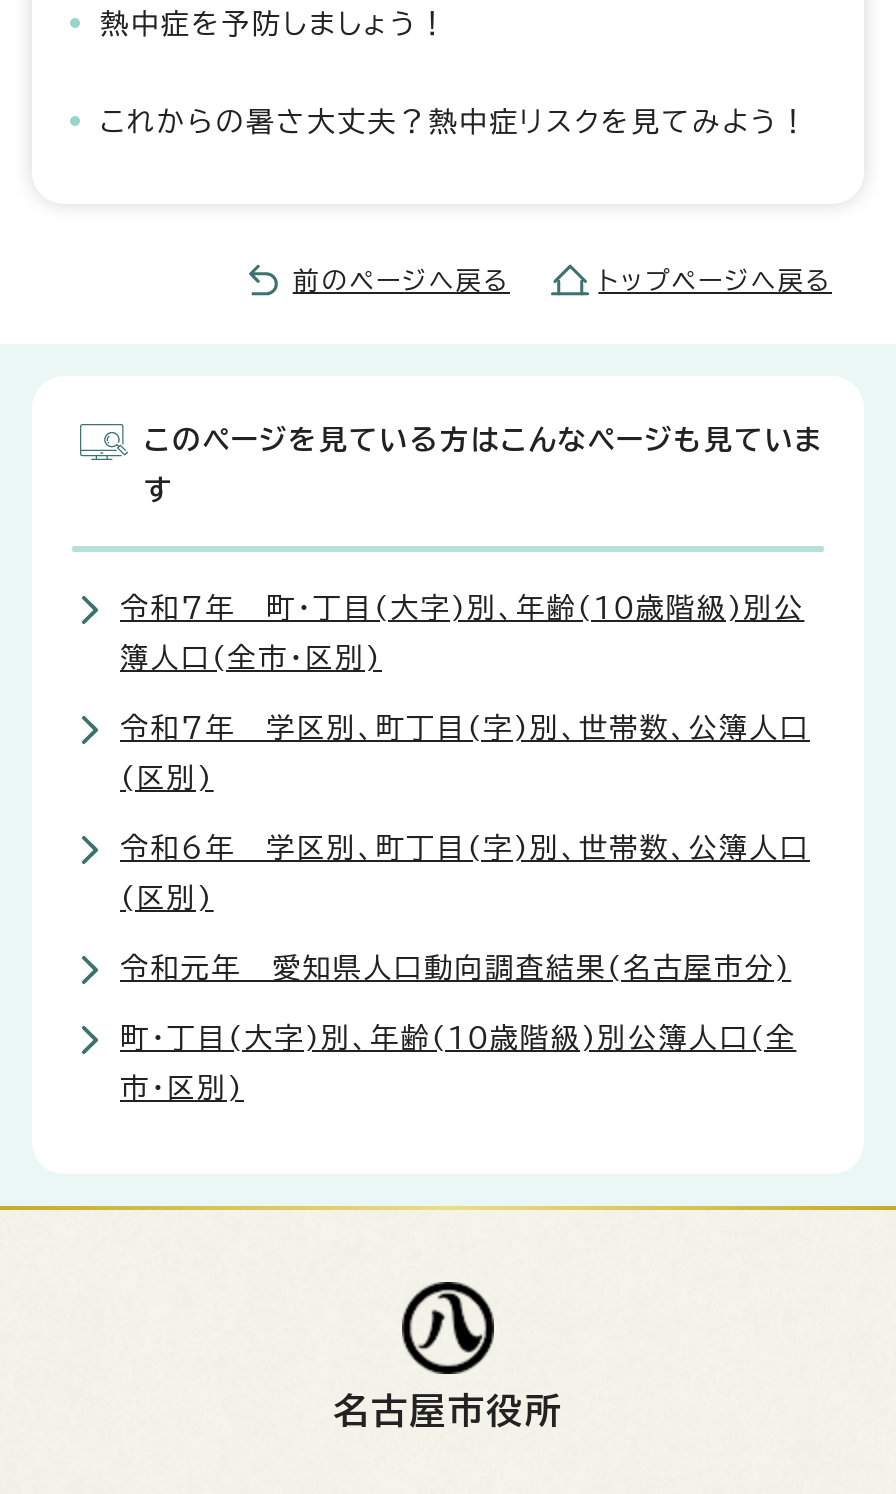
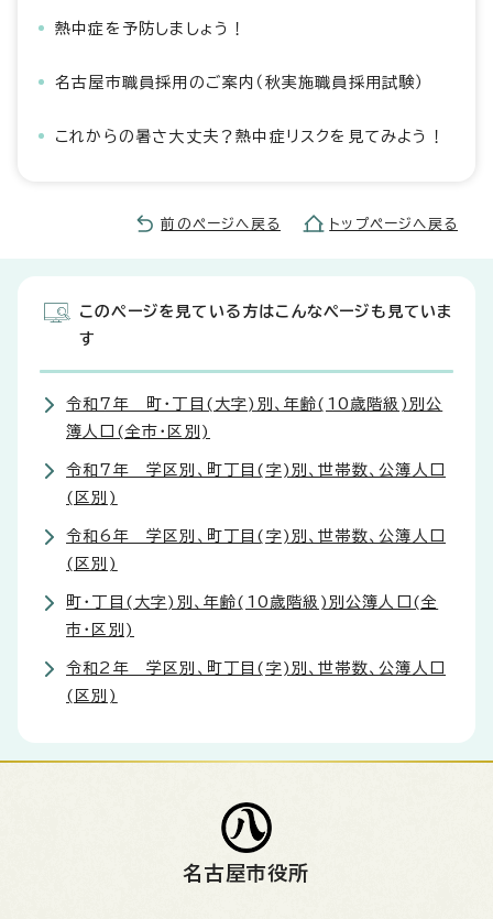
none -> [55,75,424,90] 名古屋市職員採用のご案内（秋実施職員採用試験）
[120,954,791,982] 令和元年 愛知県人口動向調査結果(名古屋市分) -> none
none -> [66,660,446,703] 令和2年 学区別、町丁目(字)別、世帯数、公簿人口 | (区別)

